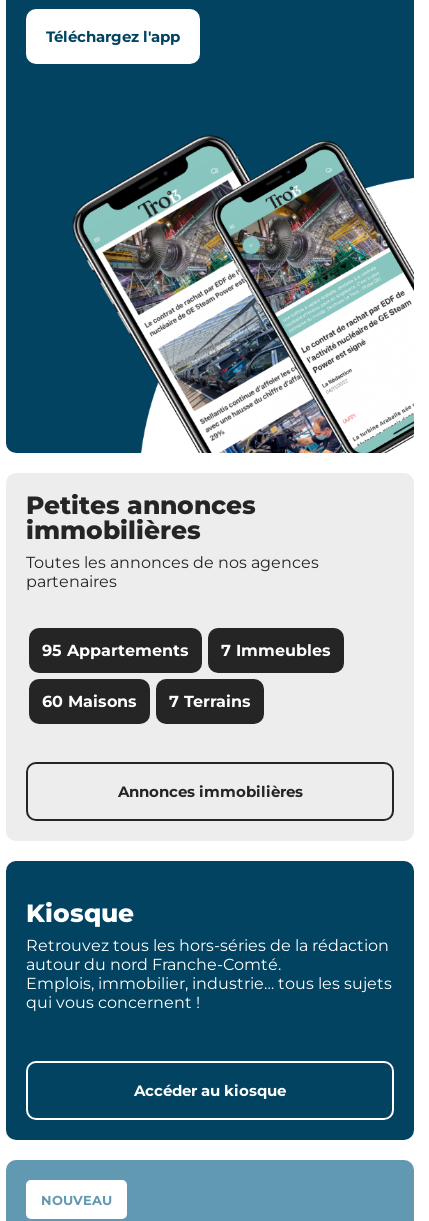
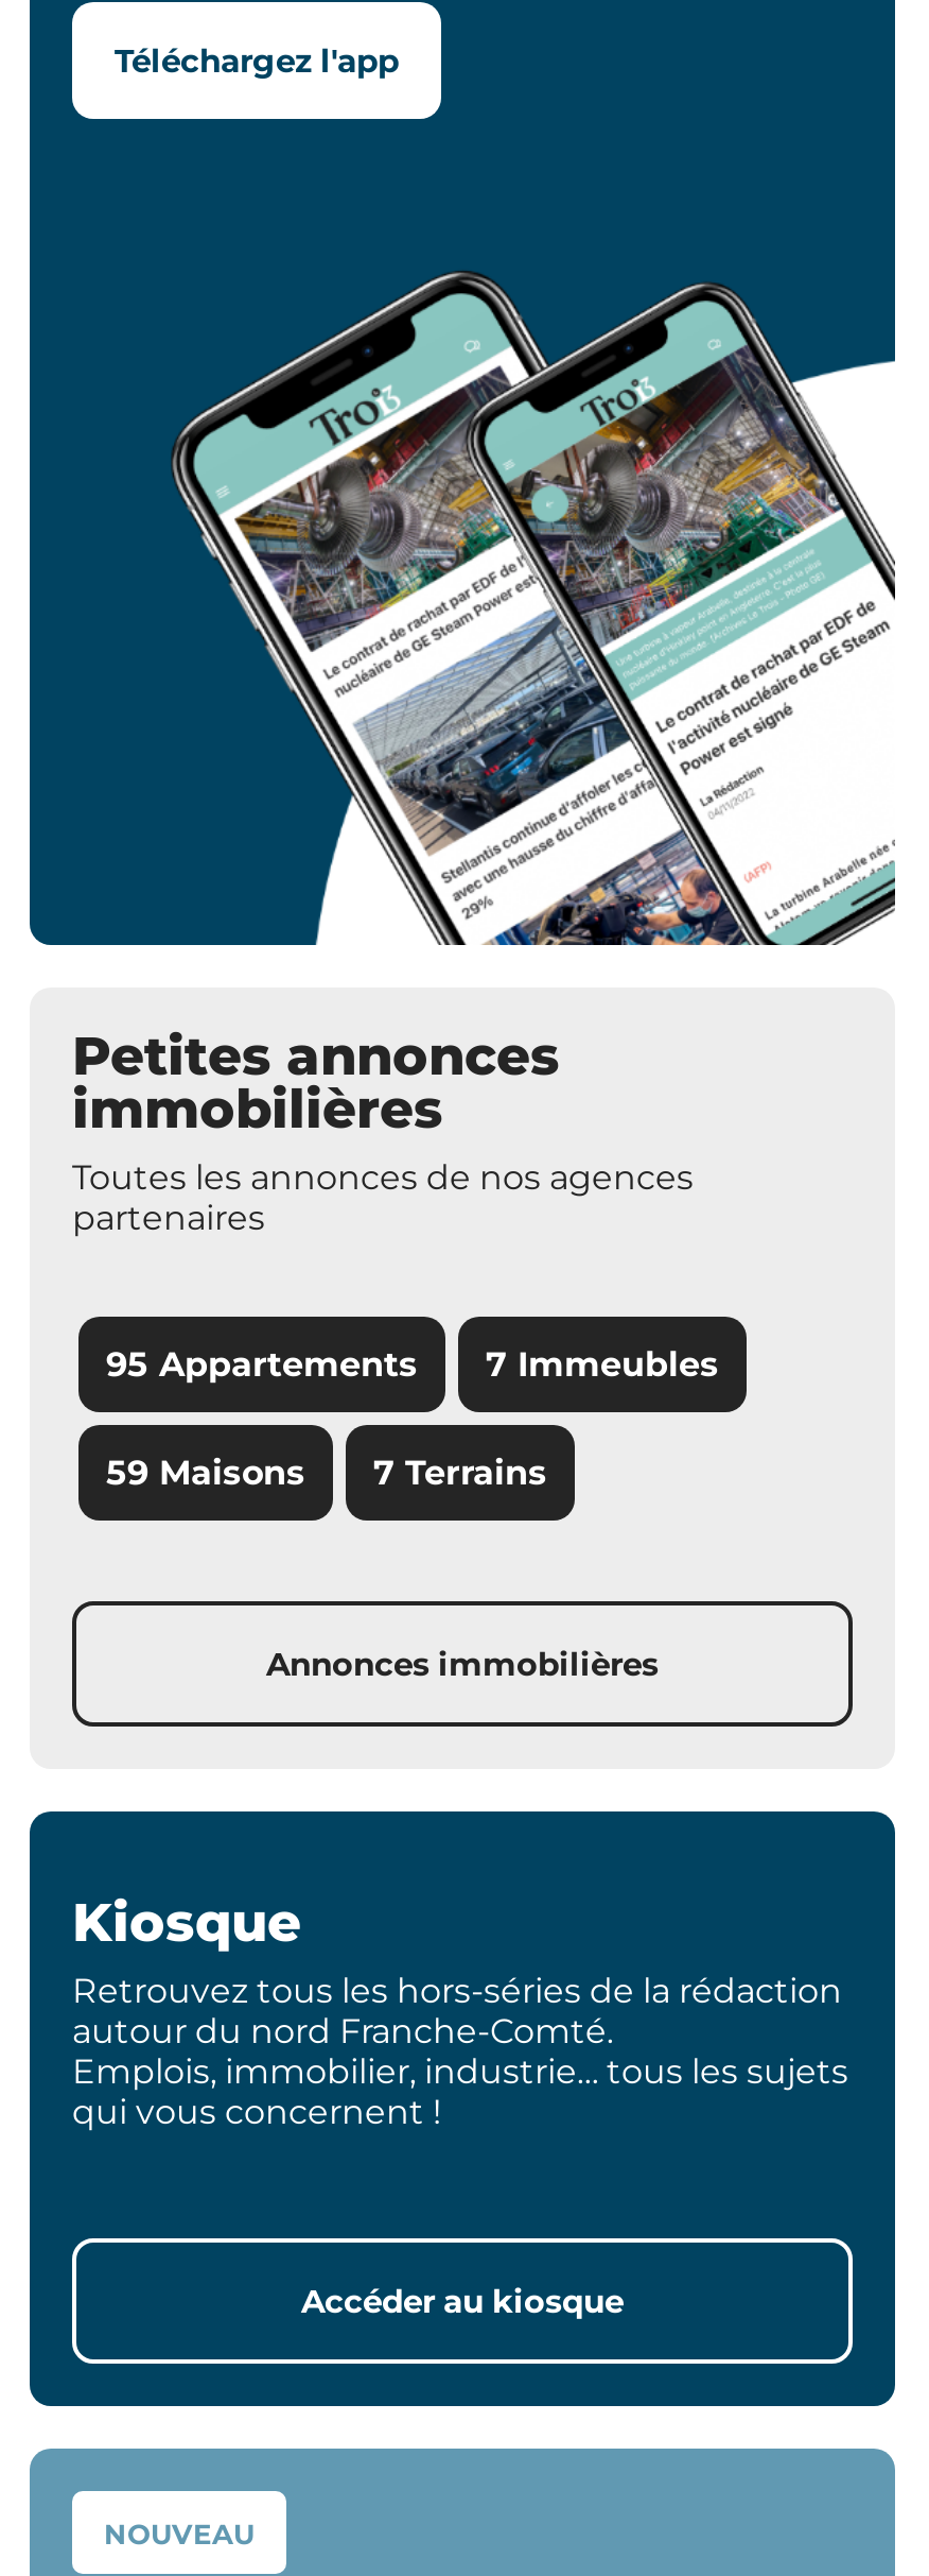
[42,692,251,711] 60 Maisons 7 Terrains -> [106,1453,547,1493] 59 Maisons 7 Terrains

